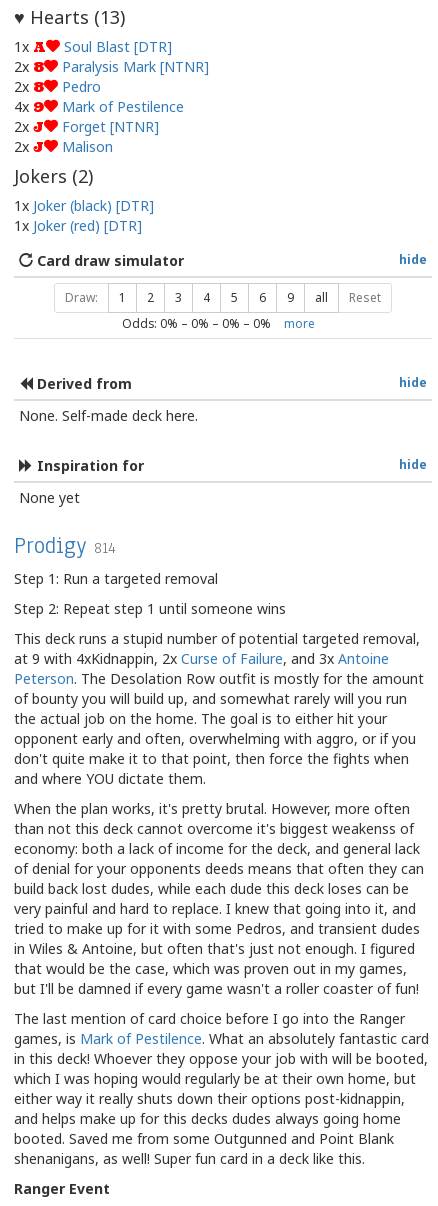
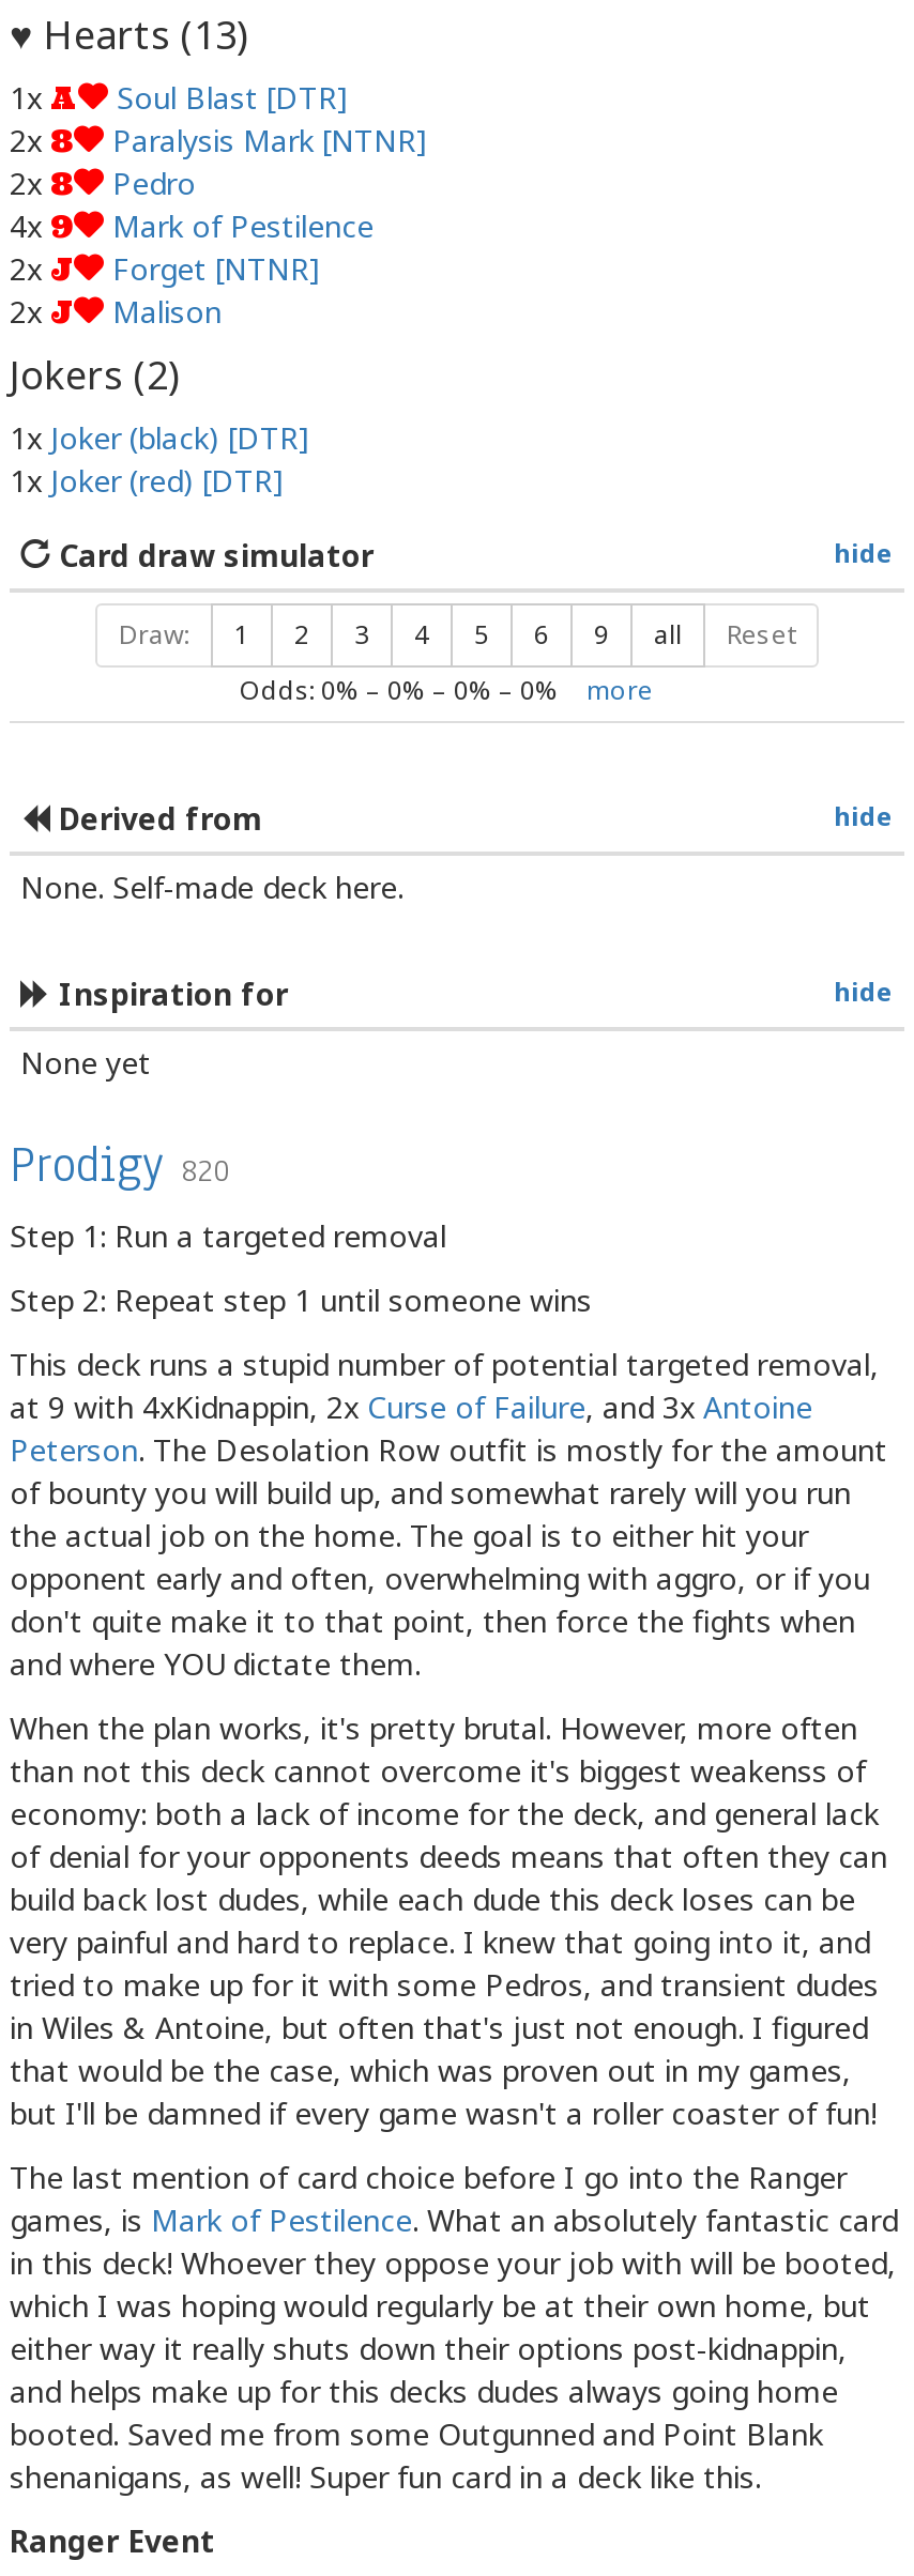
[14,530,116,561] Prodigy 814 -> [10,1132,230,1199] Prodigy 820

